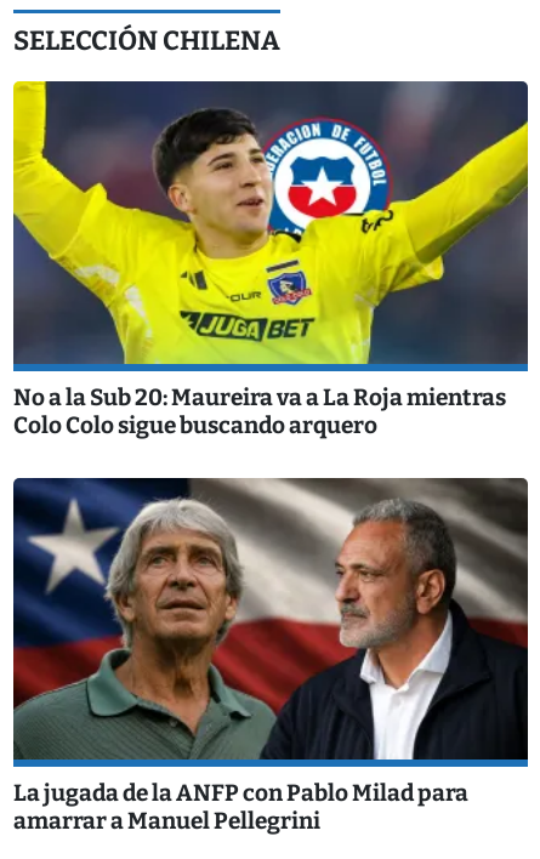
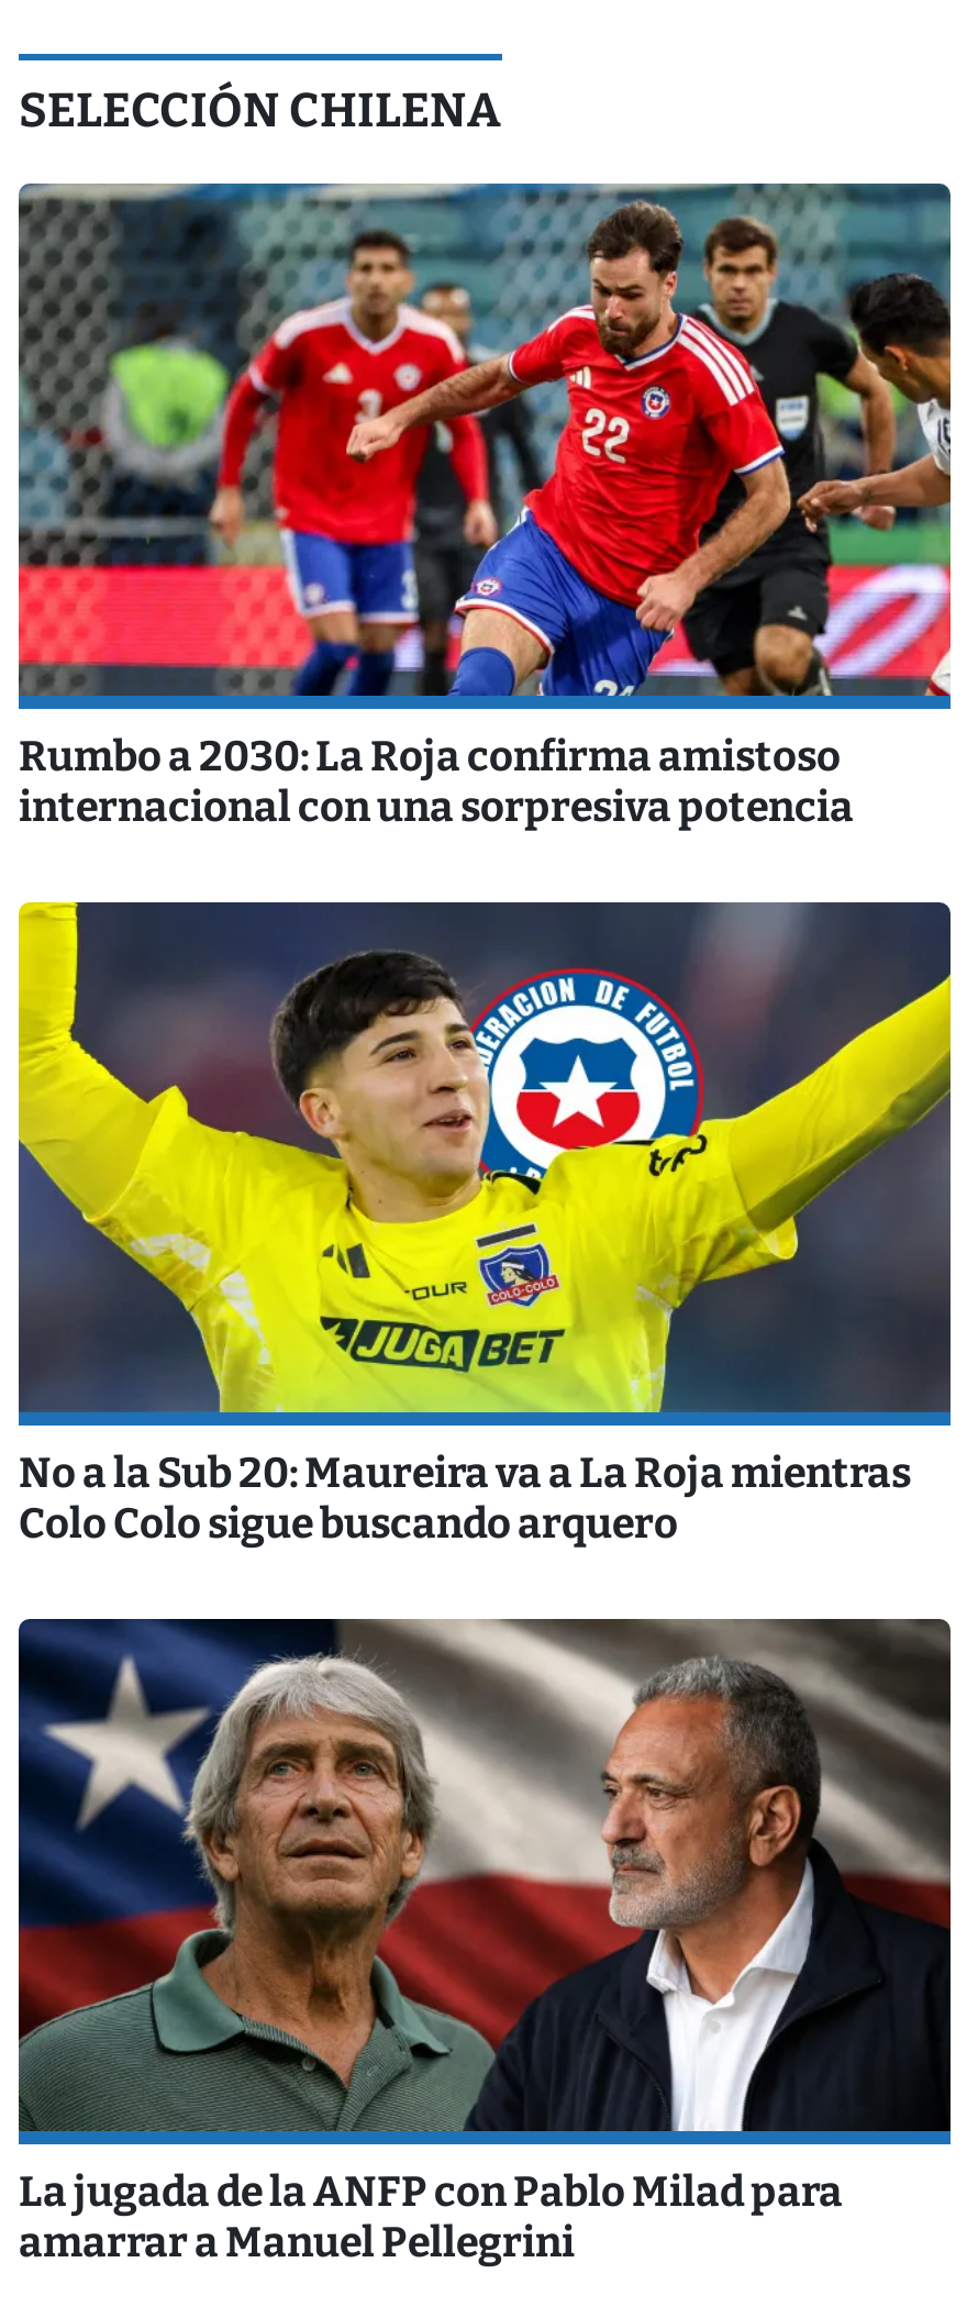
none -> [16,181,953,831] [image] | Rumbo a 2030: La Roja confirma amistoso | internacional con una sorpresiva potencia

